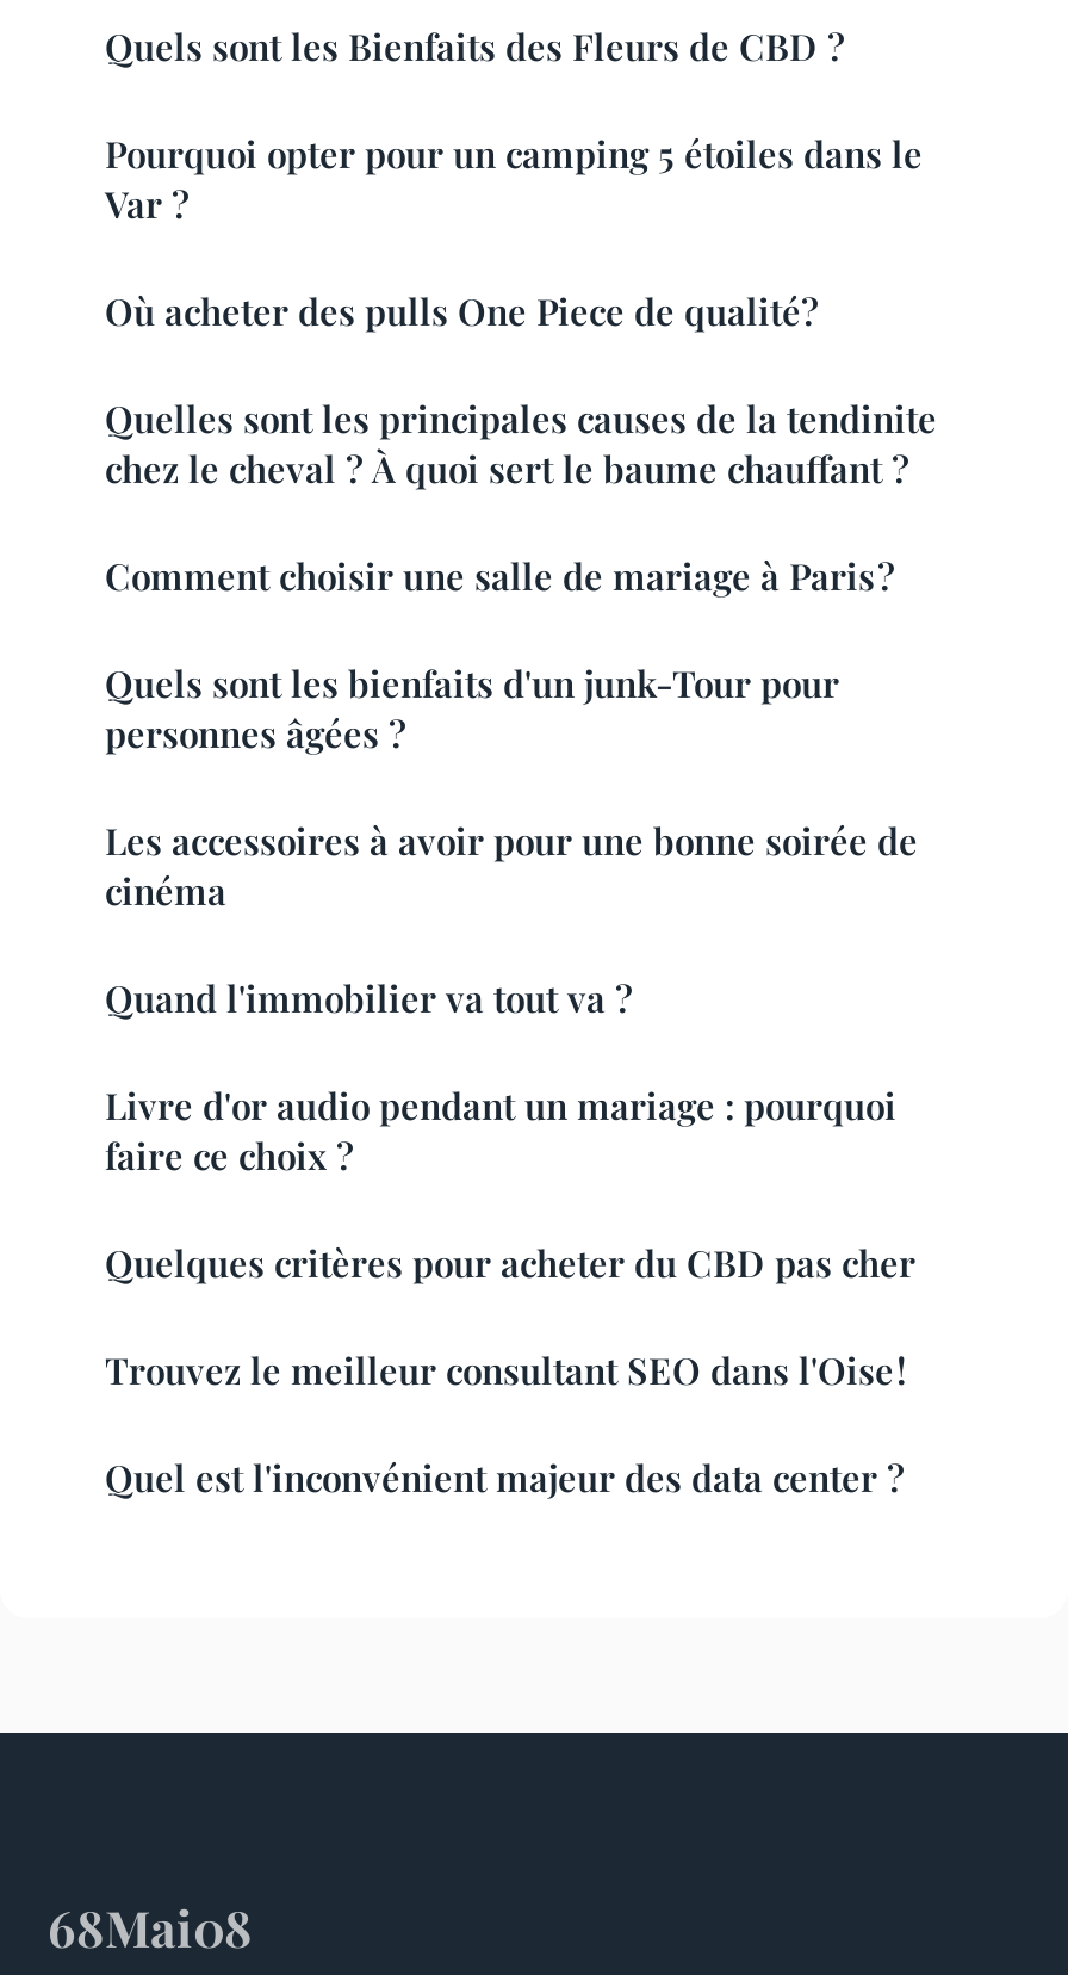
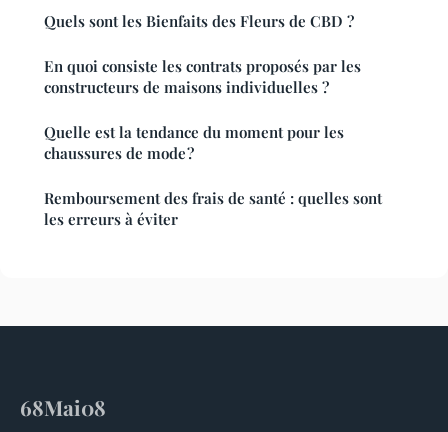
[105,130,937,1501] Pourquoi opter pour un camping 5 étoiles dans le | Var ? | Où acheter des pulls One Piece de qualité? | Quelles sont les principales causes de la tendinite | chez le cheval ? À quoi sert le baume chauffant ? | Comment choisir une salle de mariage à Paris ? | Quels sont les bienfaits d'un junk-Tour pour | personnes âgées ? | Les accessoires à avoir pour une bonne soirée de | cinéma | Quand l'immobilier va tout va ? | Livre d'or audio pendant un mariage : pourquoi | faire ce choix ? | Quelques critères pour acheter du CBD pas cher | Trouvez le meilleur consultant SEO dans l'Oise ! | Quel est l'inconvénient majeur des data center ? -> [44,56,382,229] En quoi consiste les contrats proposés par les | constructeurs de maisons individuelles ? | Quelle est la tendance du moment pour les | chaussures de mode ? | Remboursement des frais de santé : quelles sont | les erreurs à éviter

